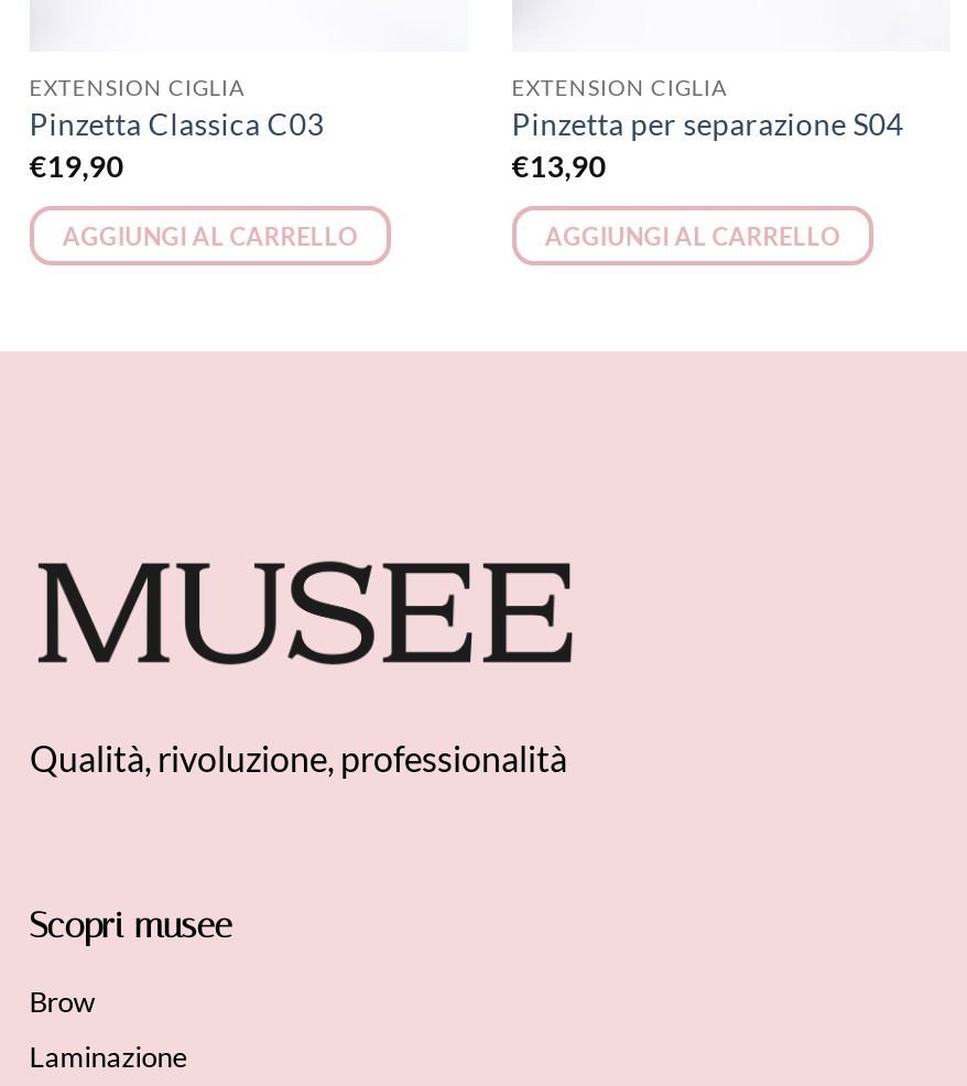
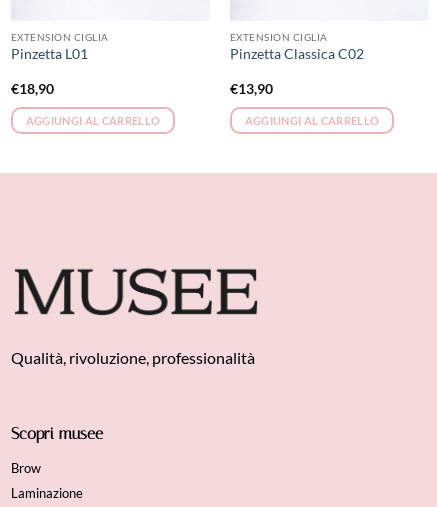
[29,108,324,183] Pinzetta Classica C03 | €19,90 -> [11,46,88,97] Pinzetta L01 | €18,90
[512,108,904,143] Pinzetta per separazione S04 -> [230,46,364,62] Pinzetta Classica C02

